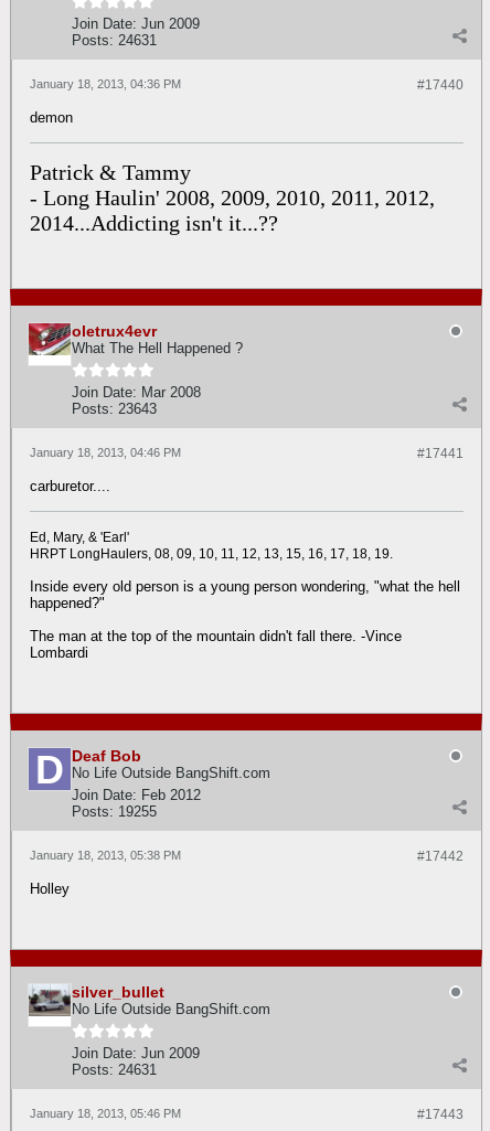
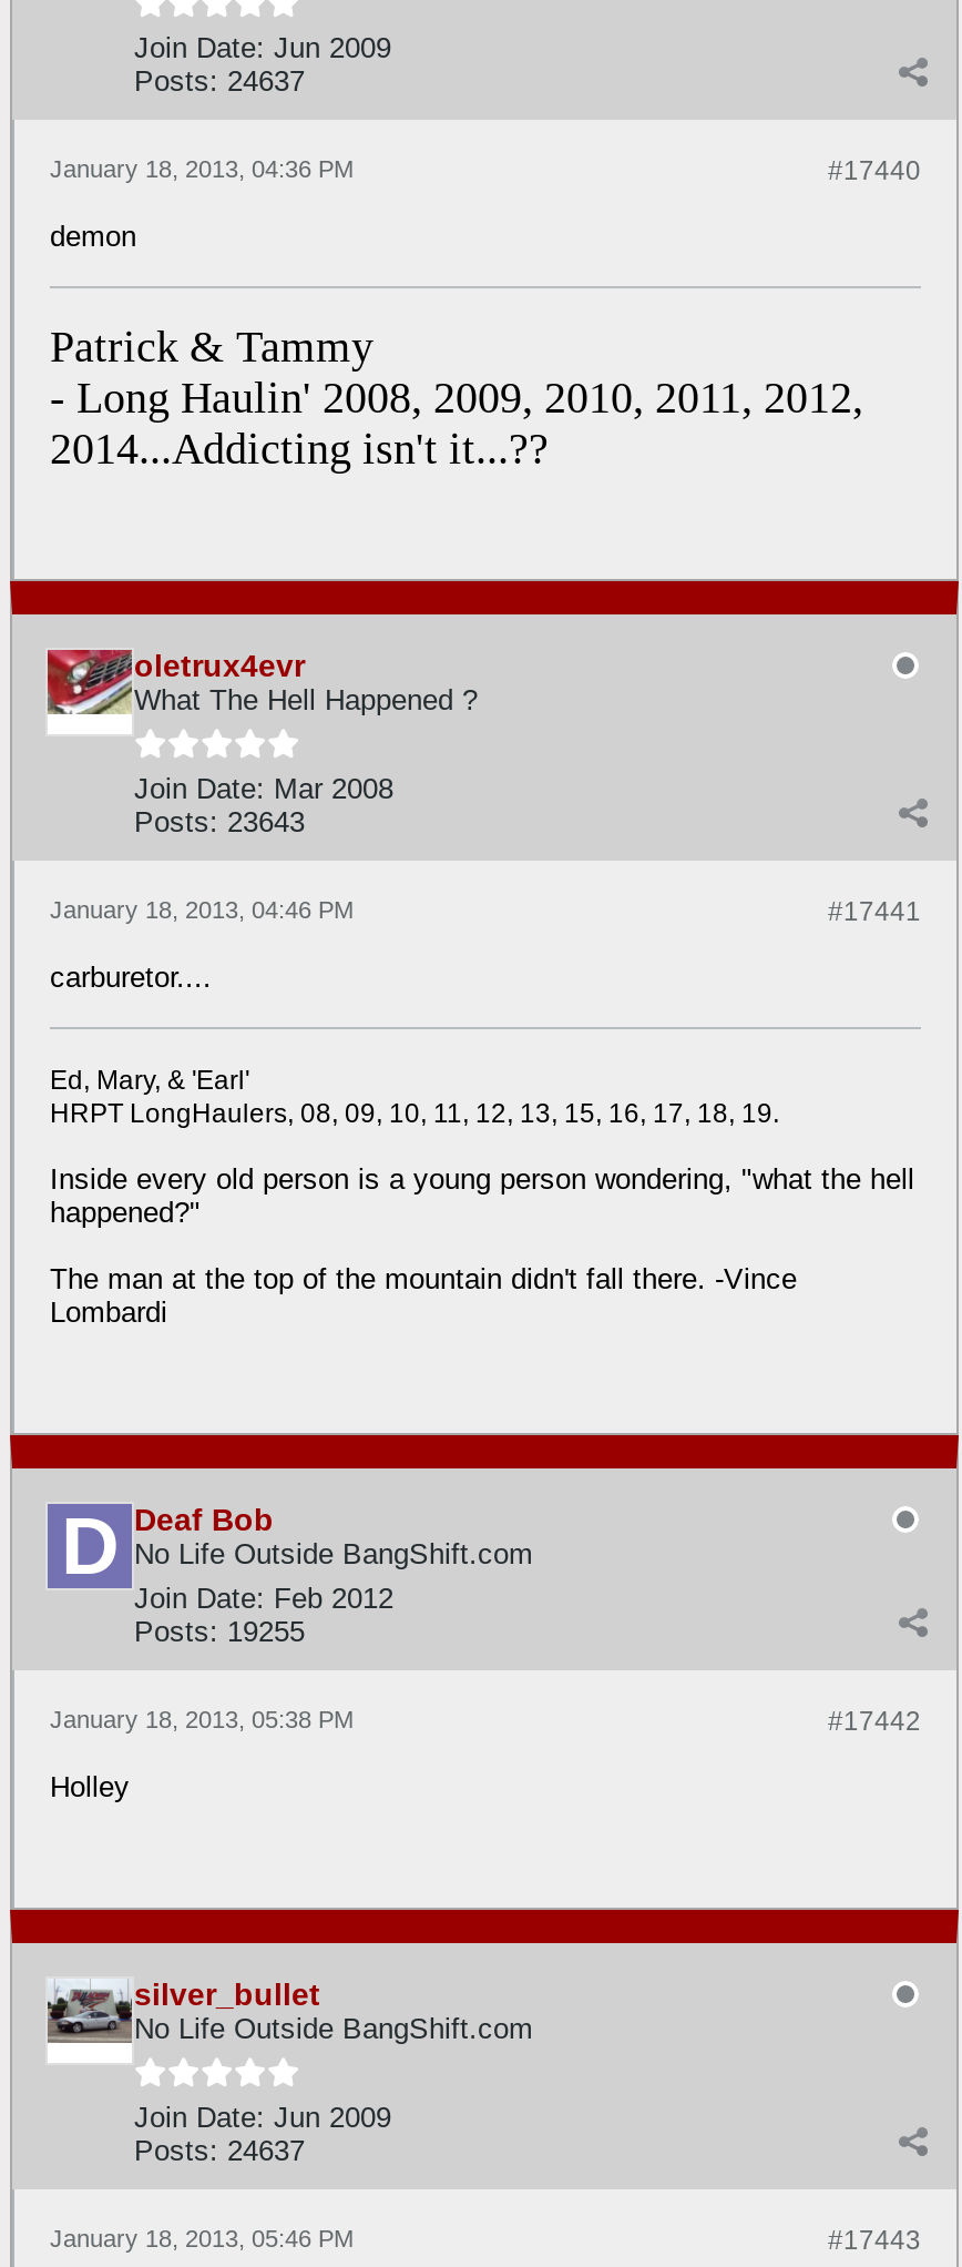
[72,32,157,49] Posts: 24631 -> [134,64,305,98] Posts: 24637
[72,1061,157,1078] Posts: 24631 -> [134,2134,305,2167] Posts: 24637

